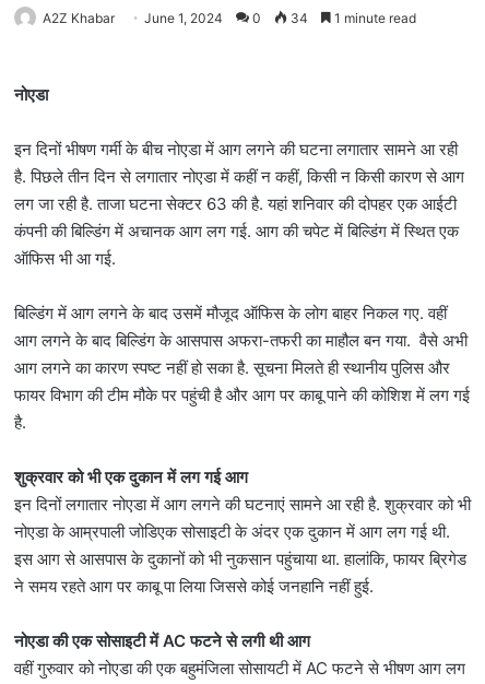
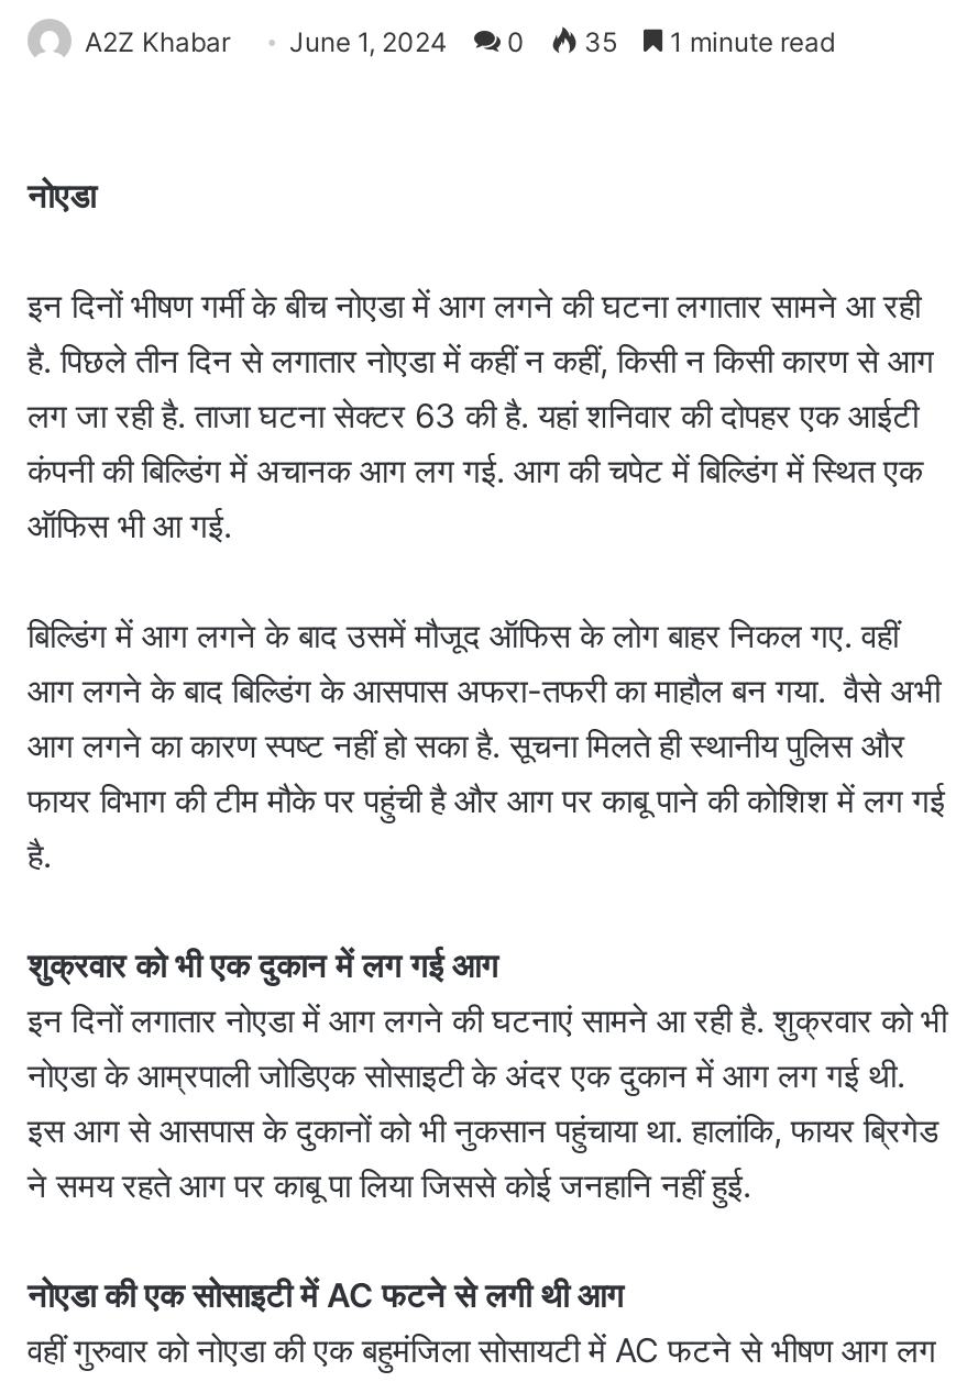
[43,10,416,27] A2Z Khabar June 1, 2024 0 34 1 minute read -> [85,26,835,59] A2Z Khabar June 1, 2024 0 35 1 minute read

